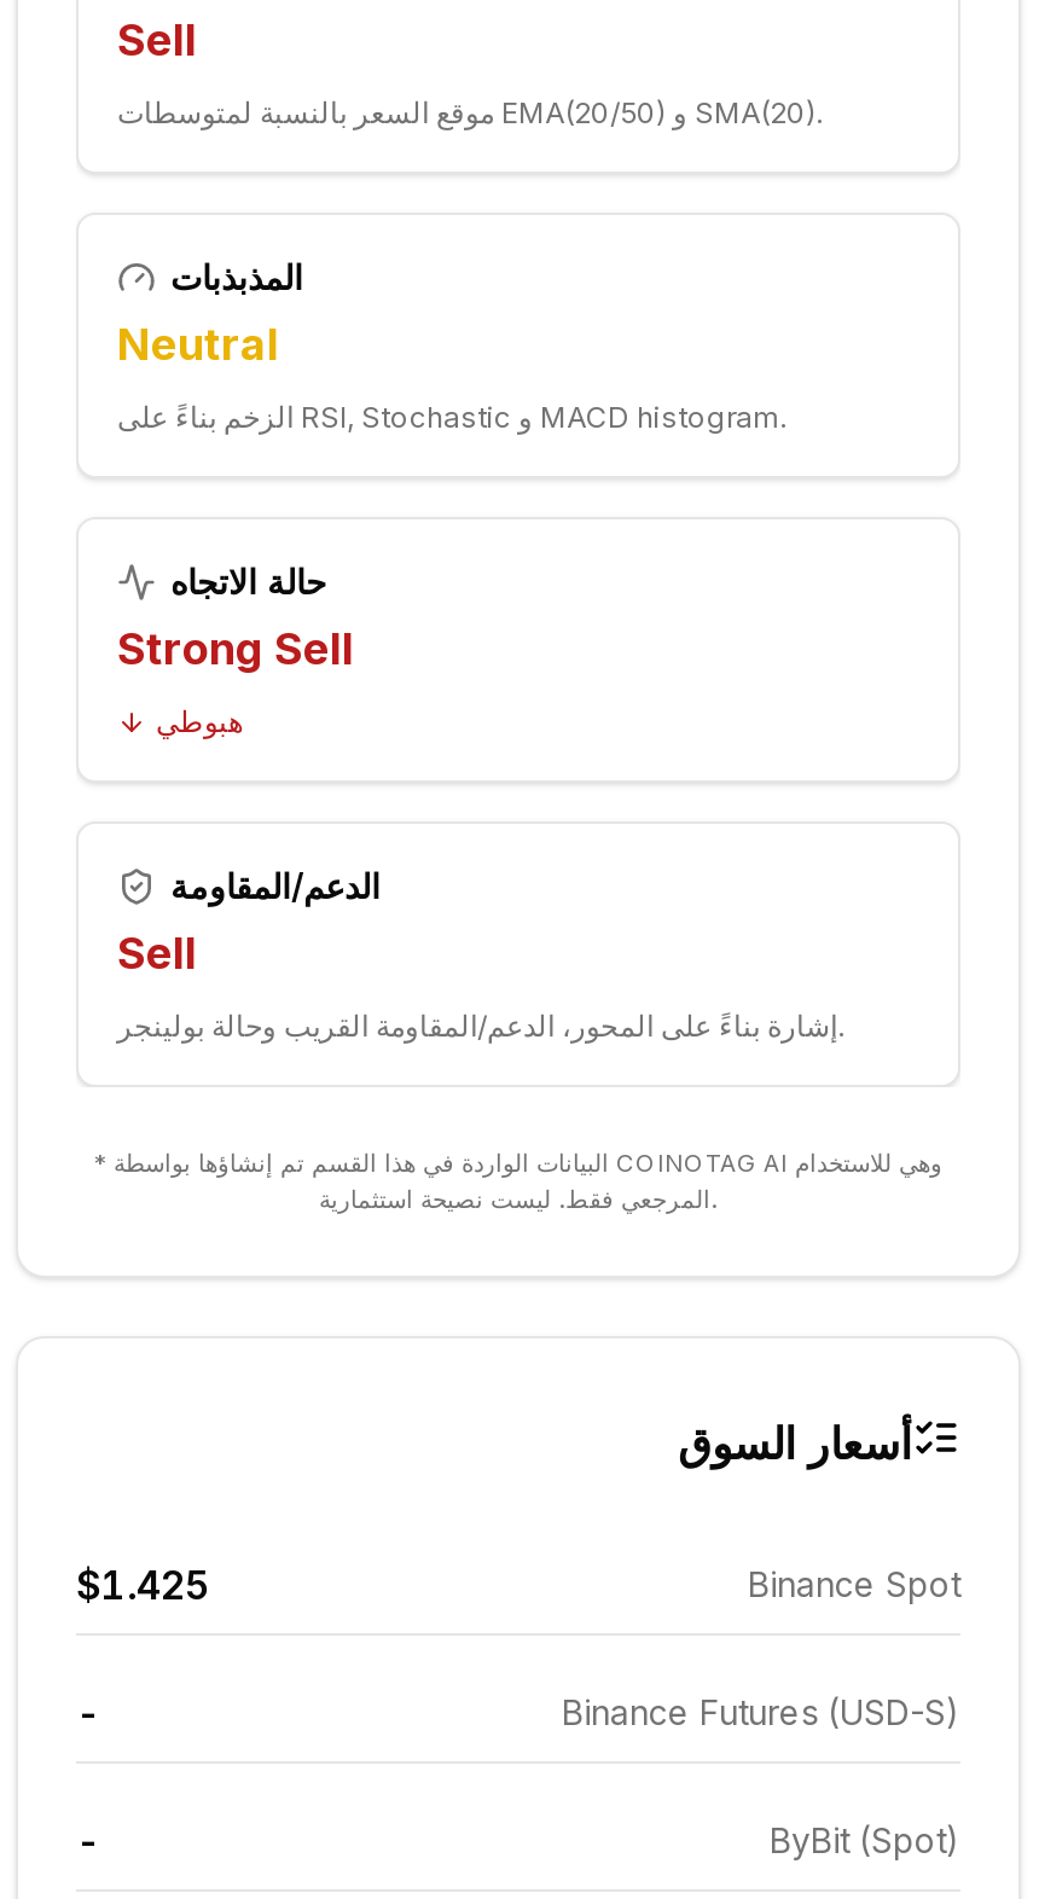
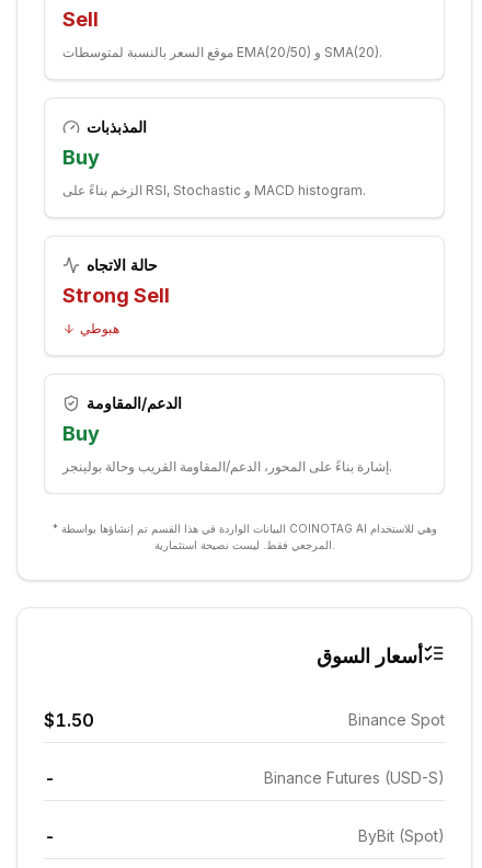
[117,319,279,370] Neutral -> [62,146,100,169] Buy
[117,928,197,978] Sell -> [62,422,100,445] Buy
[76,1561,209,1609] $1.425 -> [44,709,94,731] $1.50

